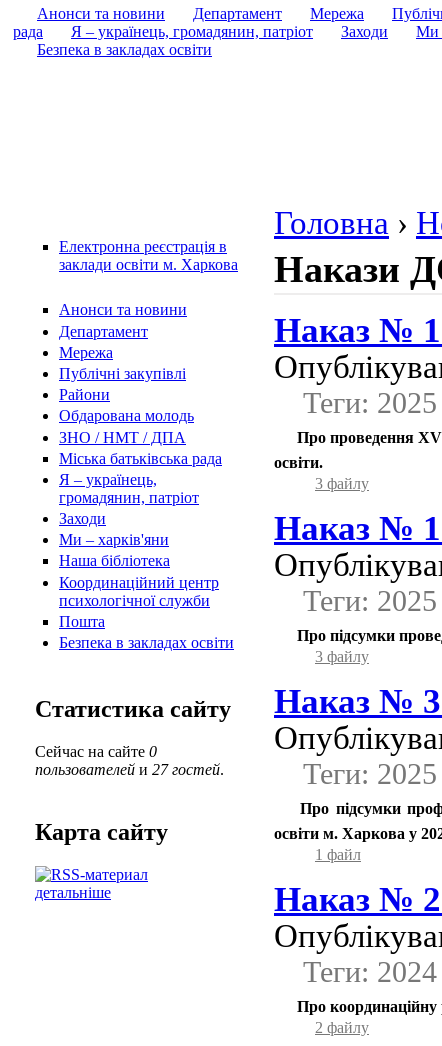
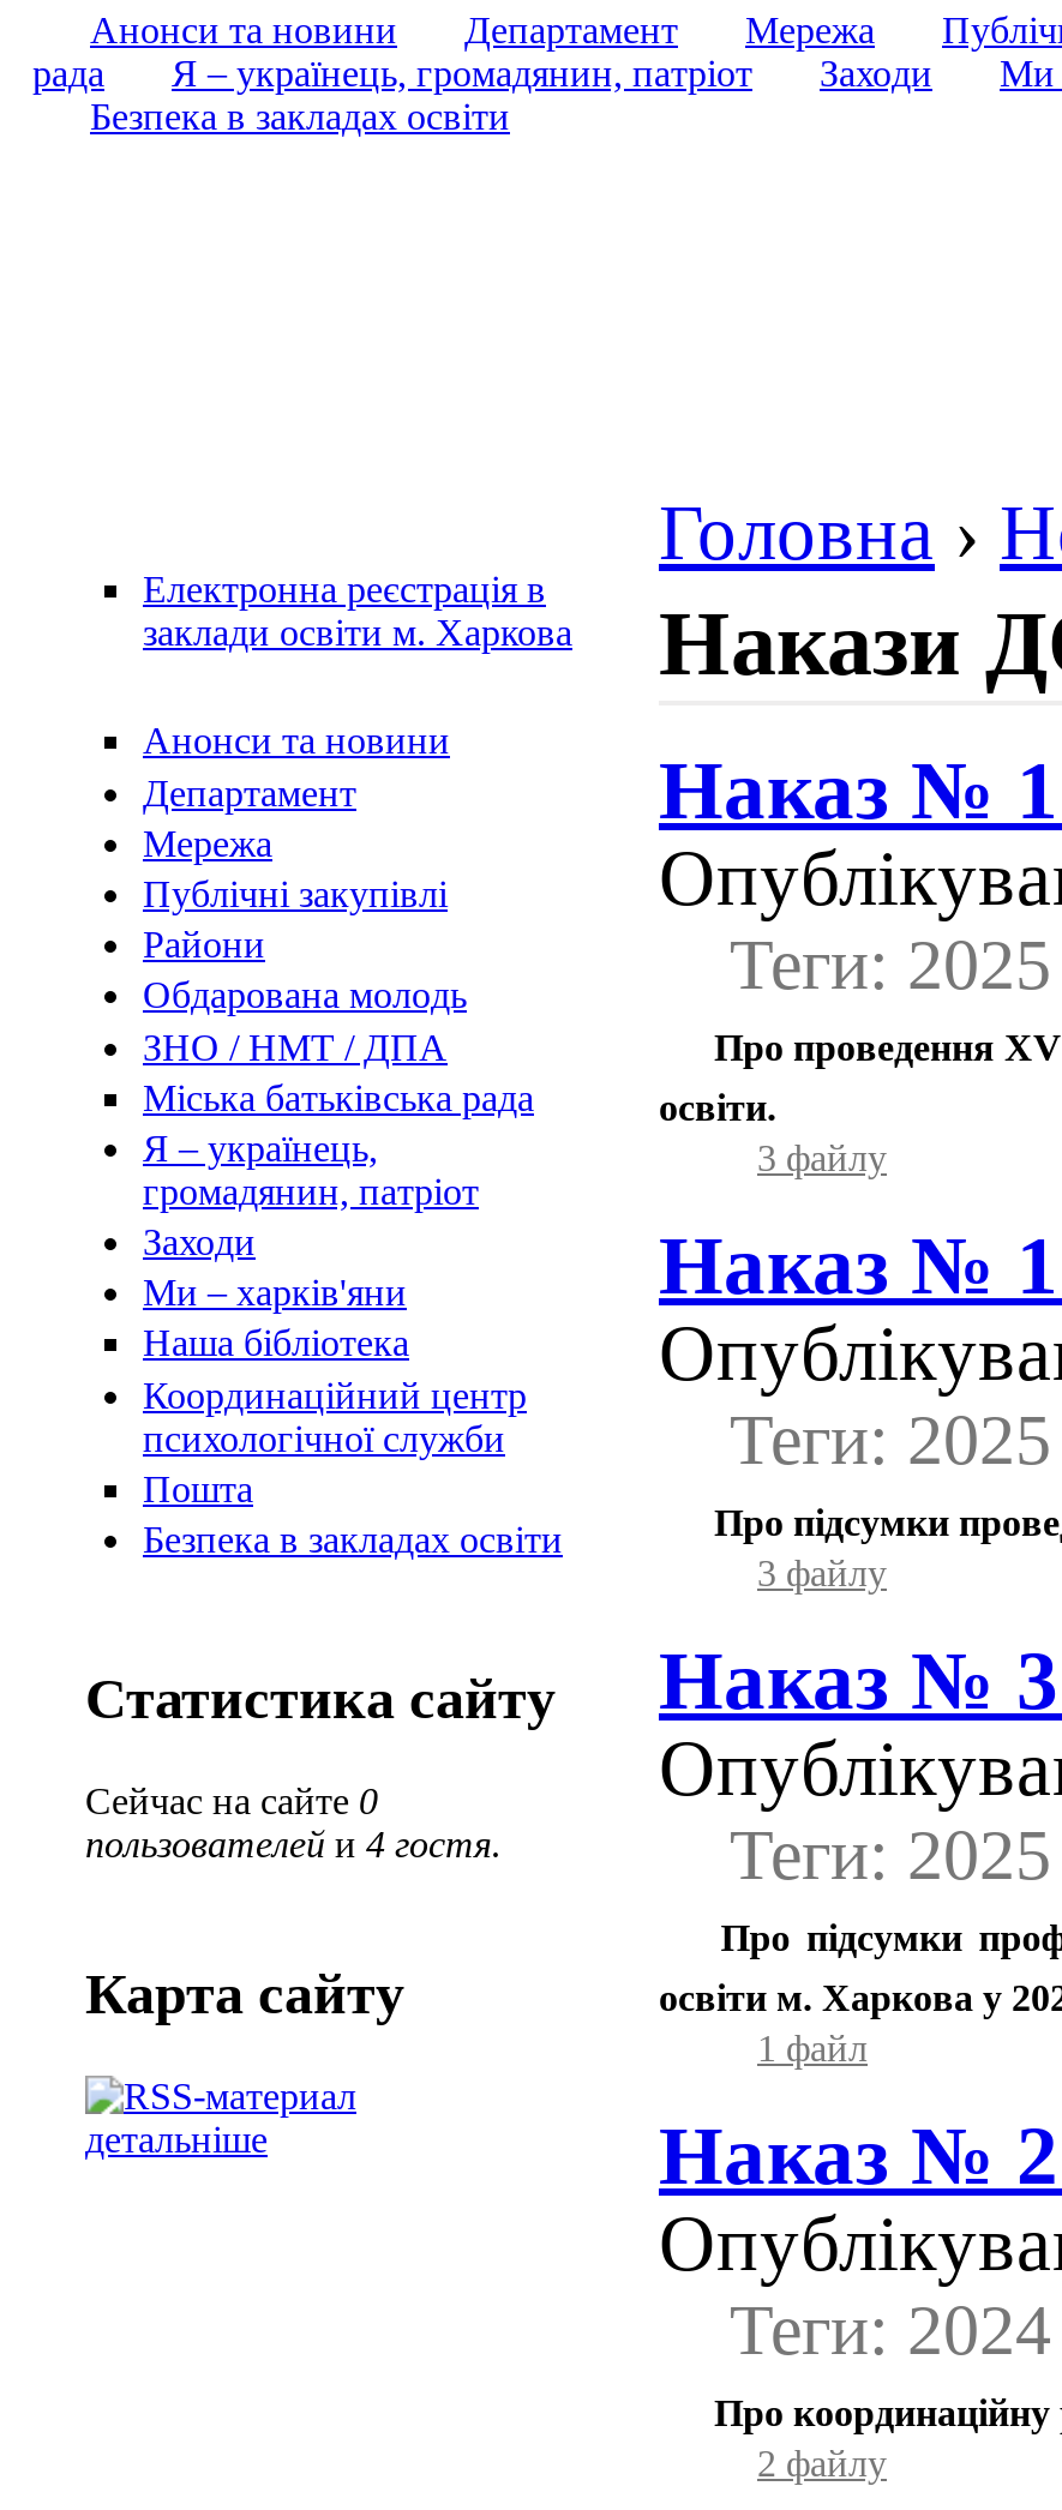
[35,761,224,778] пользователей и 27 гостей. -> [85,1823,500,1864] пользователей и 4 гостя.

